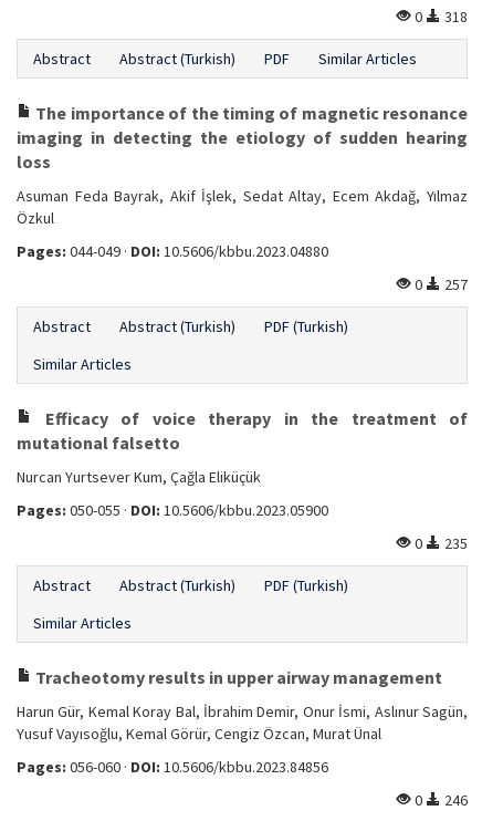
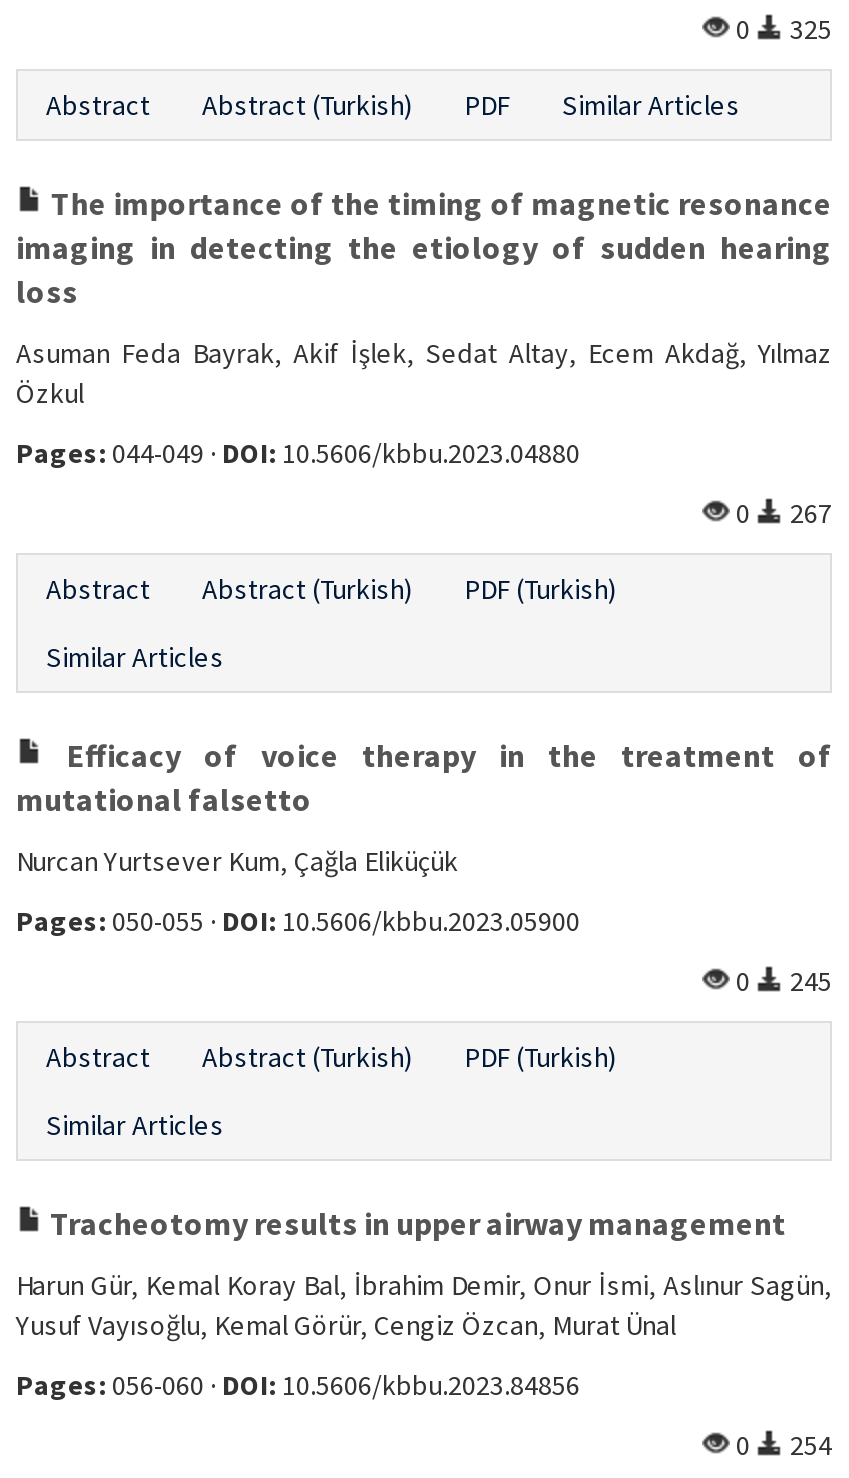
[411,7,468,27] 0 318 -> [730,11,832,47] 0 325
[411,274,468,294] 0 257 -> [730,495,832,531] 0 267
[411,533,468,553] 0 235 -> [730,963,832,999] 0 245
[411,790,468,810] 0 246 -> [730,1427,832,1463] 0 254

